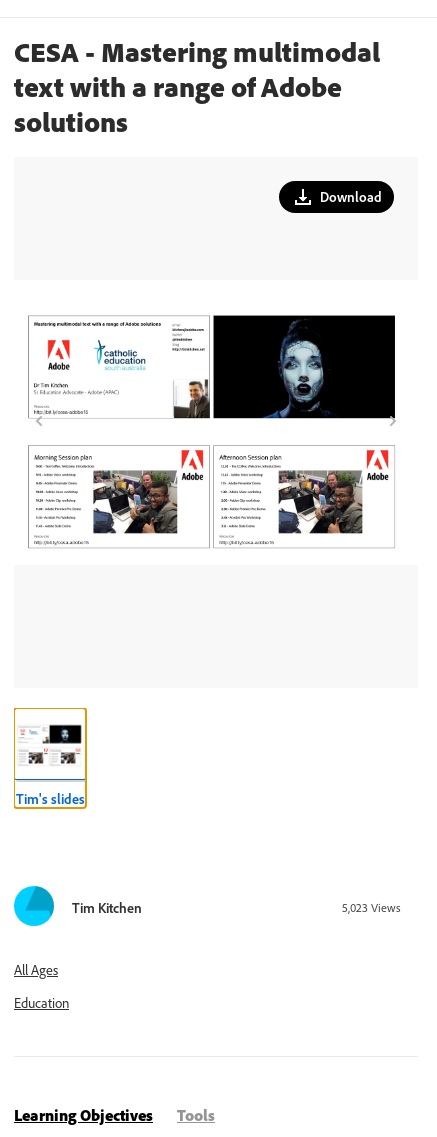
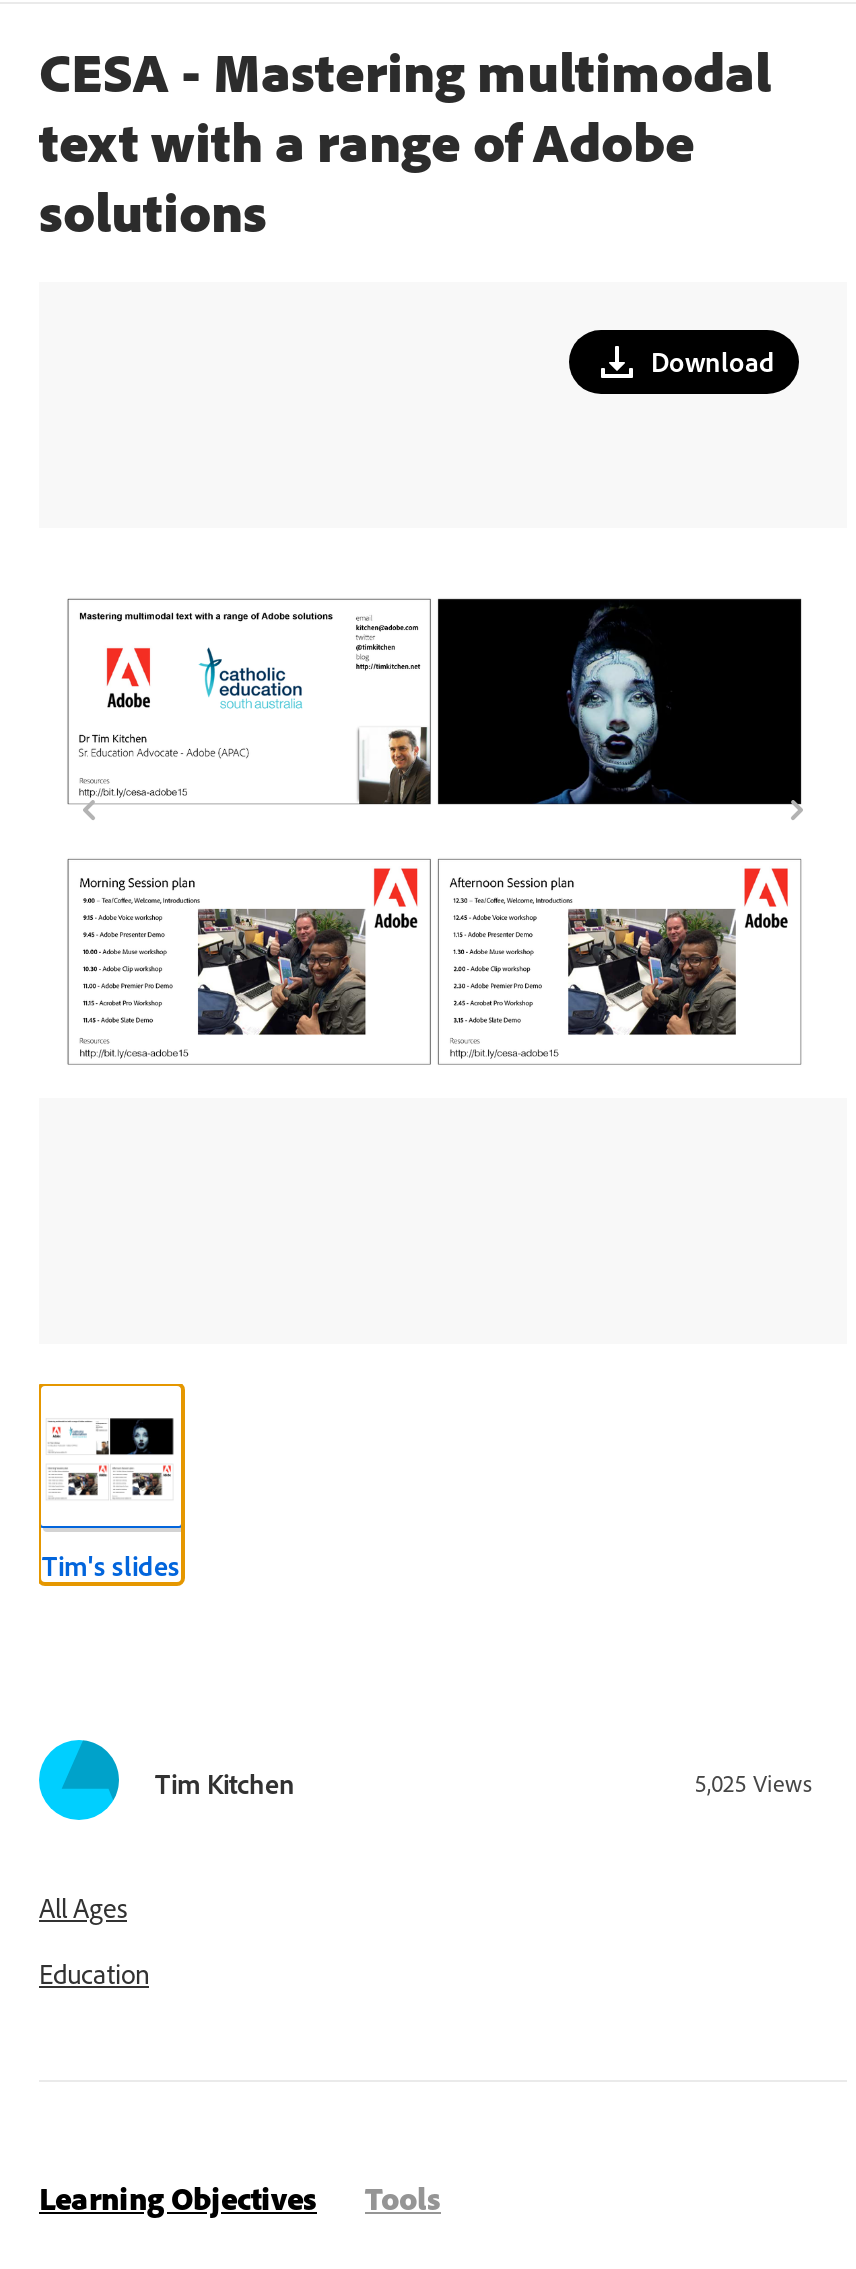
[342,900,401,915] 5,023 Views -> [695,1768,813,1798] 5,025 Views

